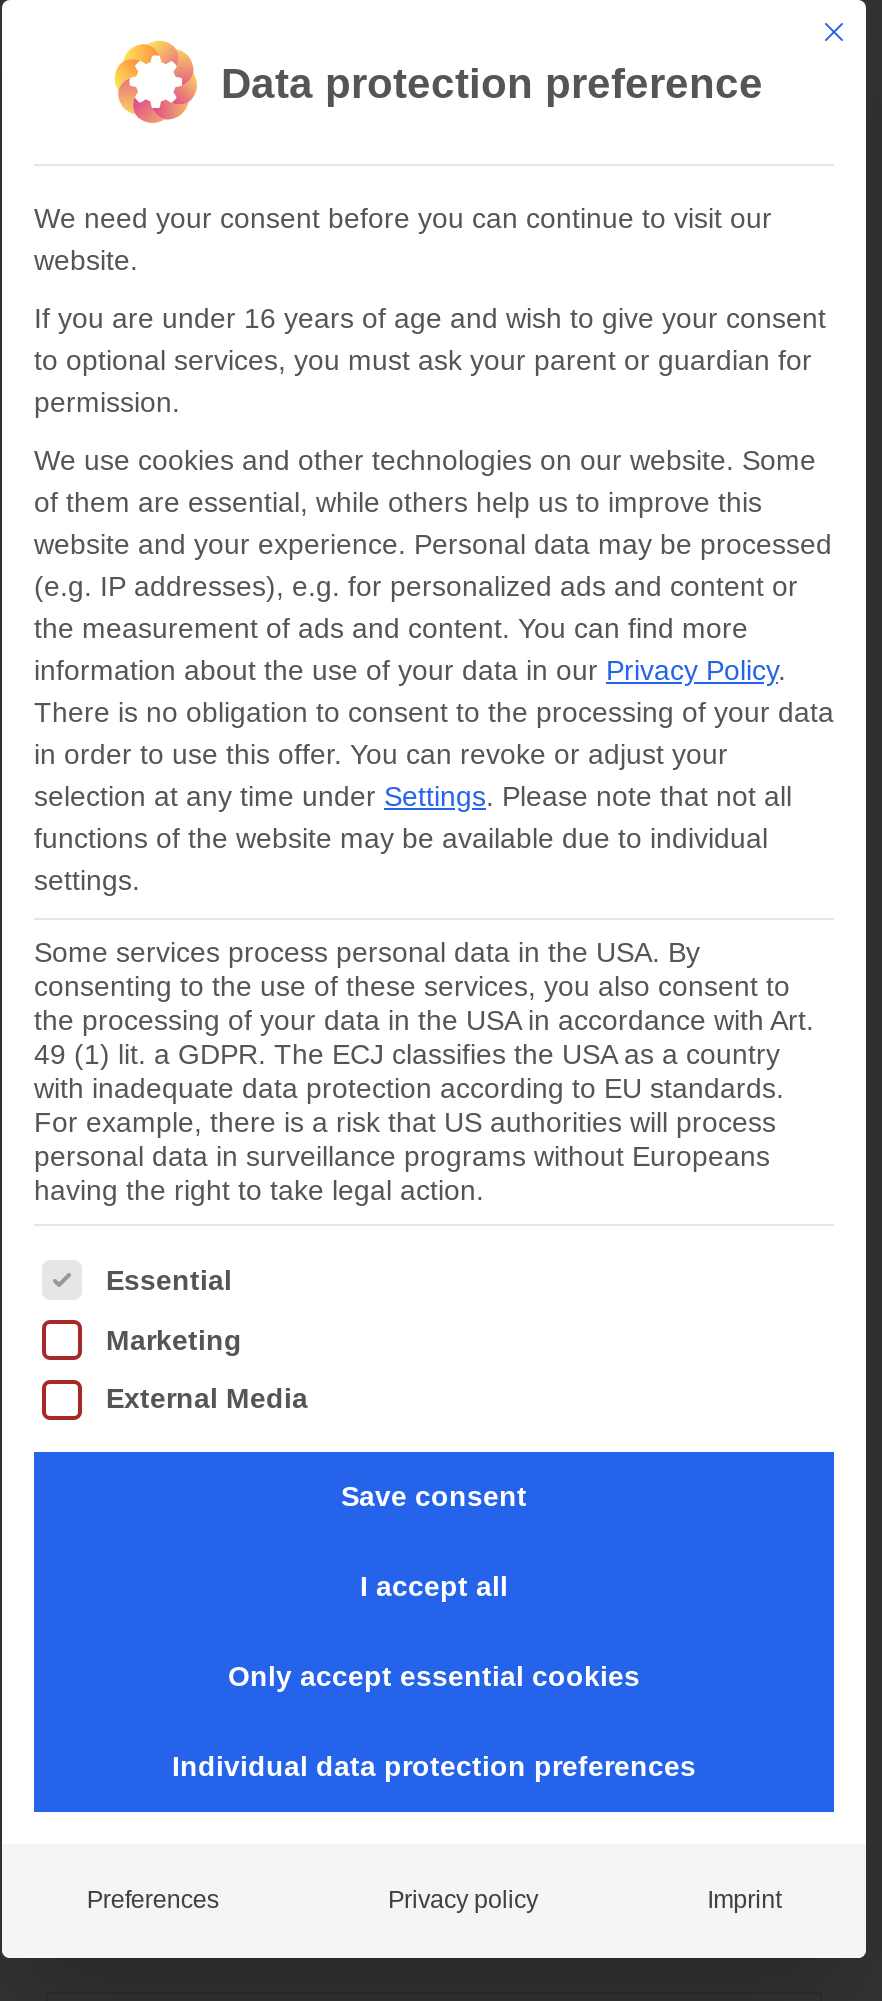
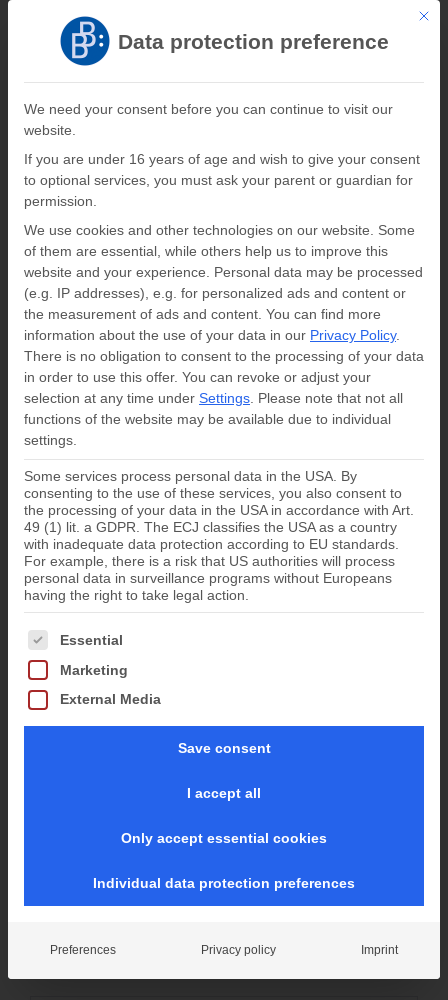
[106,32,206,132] [image] -> [59,15,111,67] [image]

